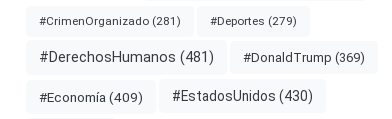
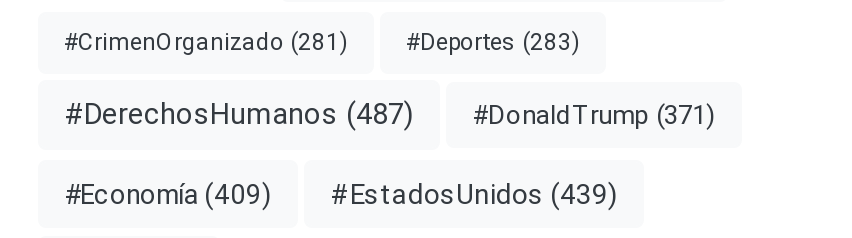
[210,14,297,28] #Deportes (279) -> [406,27,580,55] #Deportes (283)
[39,49,214,65] #DerechosHumanos (481) -> [64,98,414,132] #DerechosHumanos (487)
[243,50,365,65] #DonaldTrump (369) -> [472,101,716,131] #DonaldTrump (371)
[172,88,313,104] #EstadosUnidos (430) -> [330,177,618,209] #EstadosUnidos (439)

